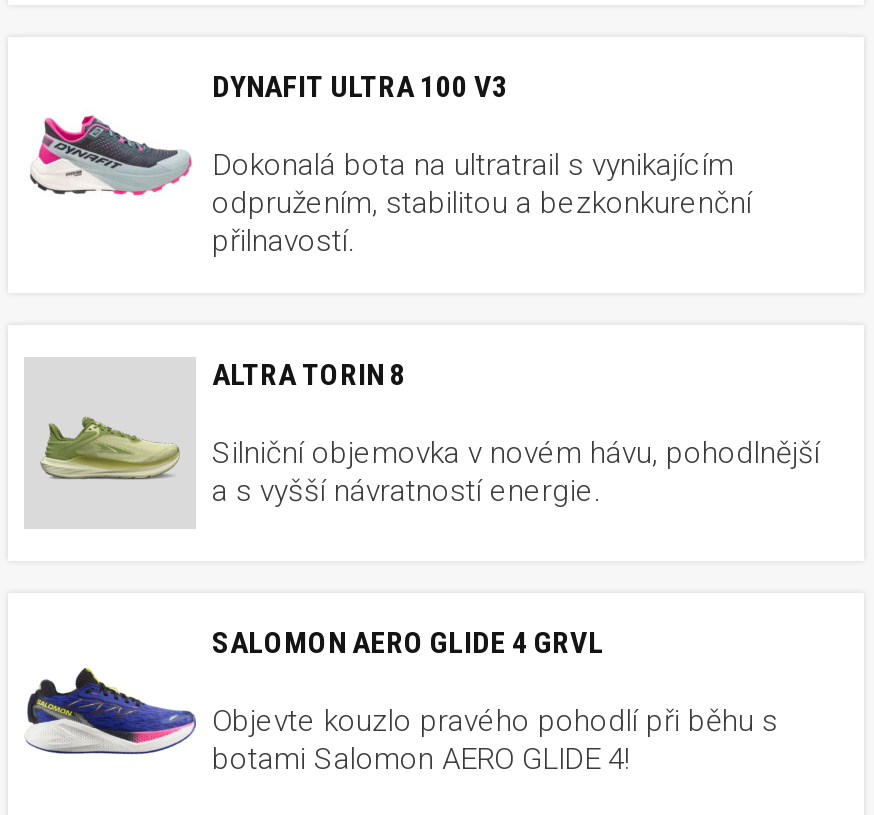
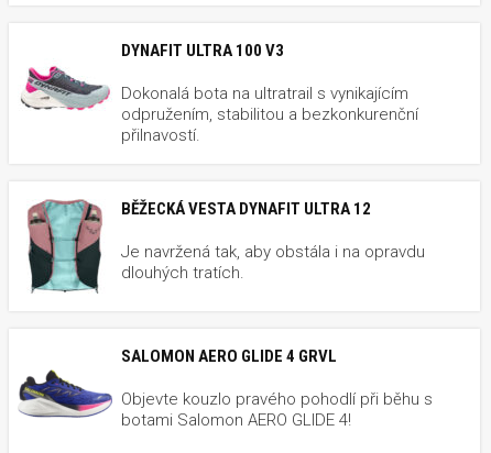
[24,357,406,529] [image] | ALTRA TORIN 8 -> [19,199,371,292] [image] | BĚŽECKÁ VESTA DYNAFIT ULTRA 12
[212,435,820,509] Silniční objemovka v novém hávu, pohodlnější | a s vyšší návratností energie. -> [121,242,425,282] Je navržená tak, aby obstála i na opravdu | dlouhých tratích.

